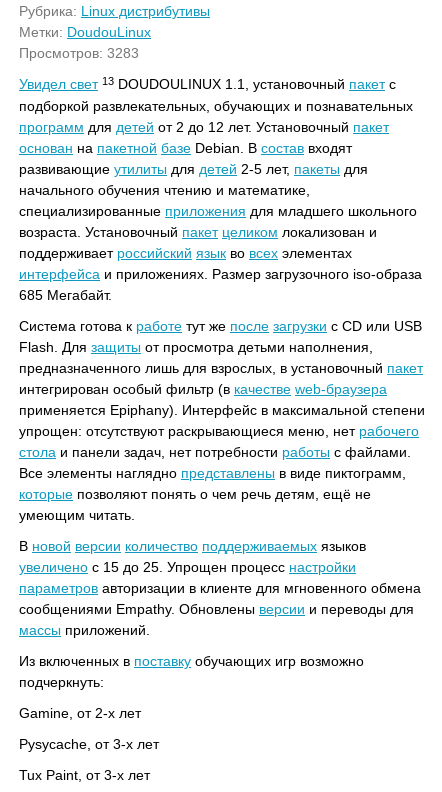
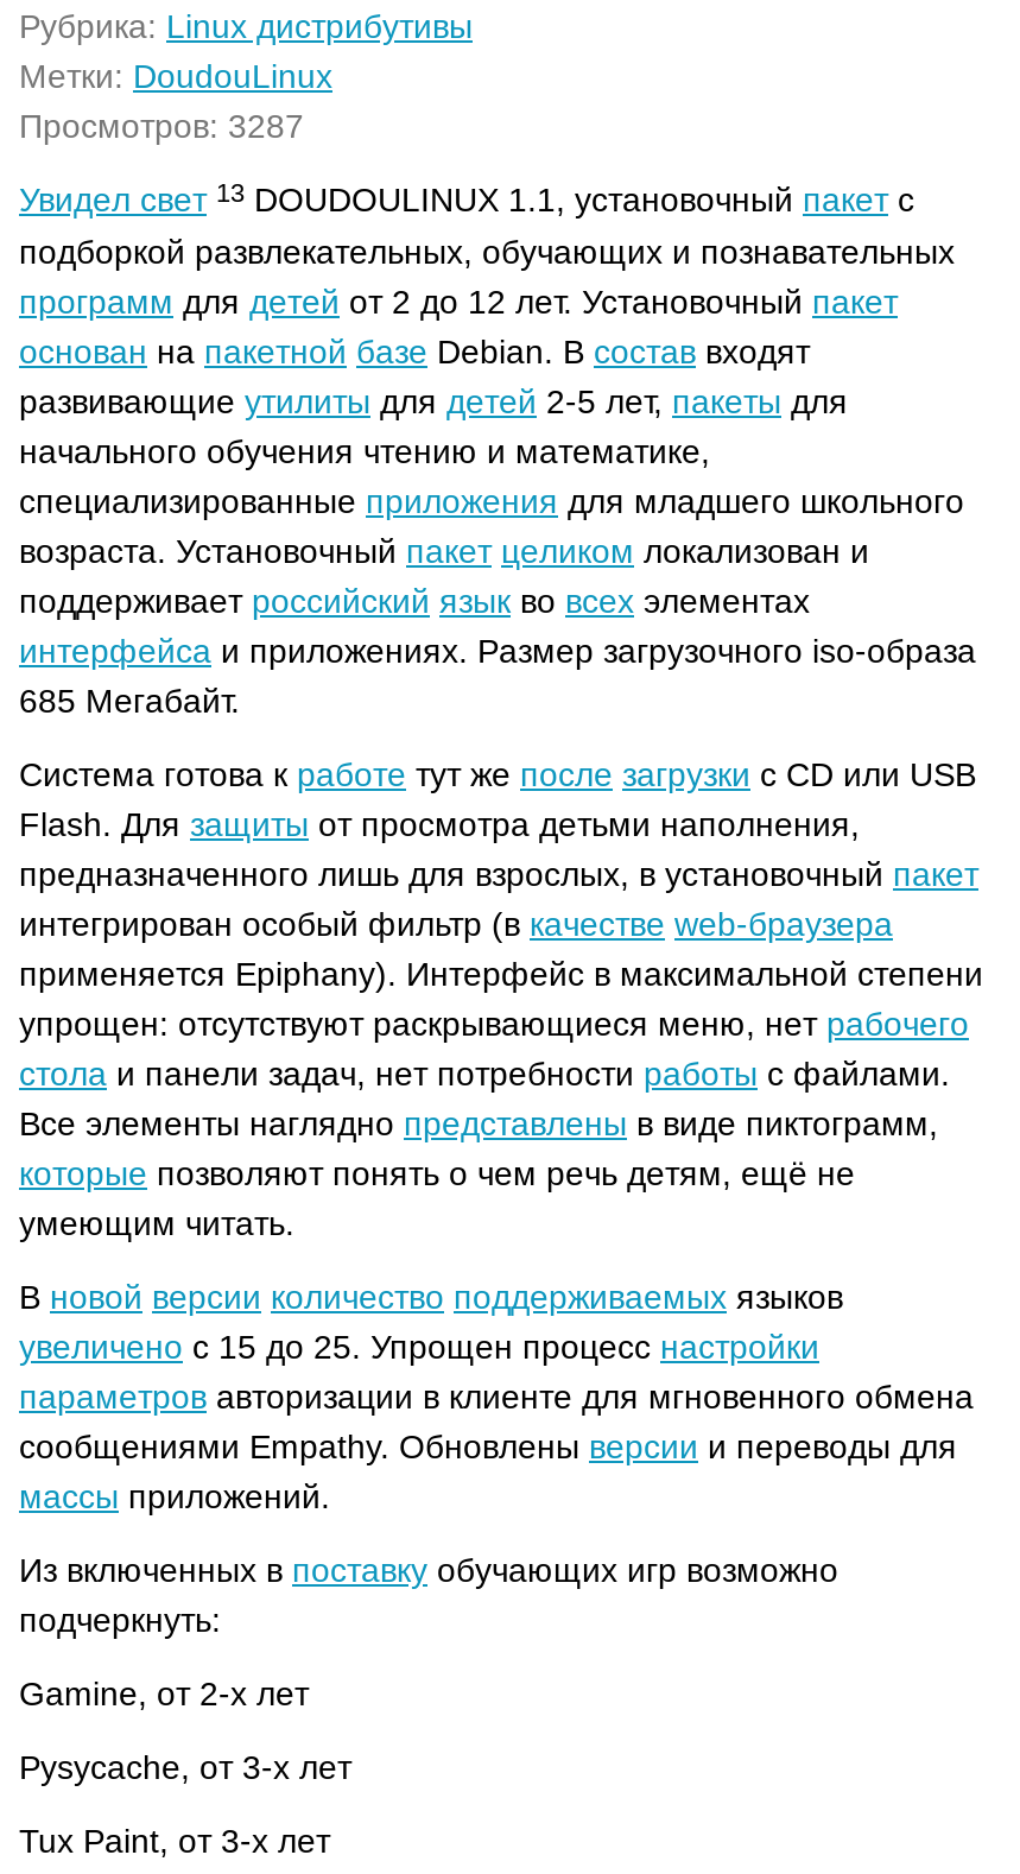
[19,45,139,61] Просмотров: 3283 -> [19,107,304,145] Просмотров: 3287

